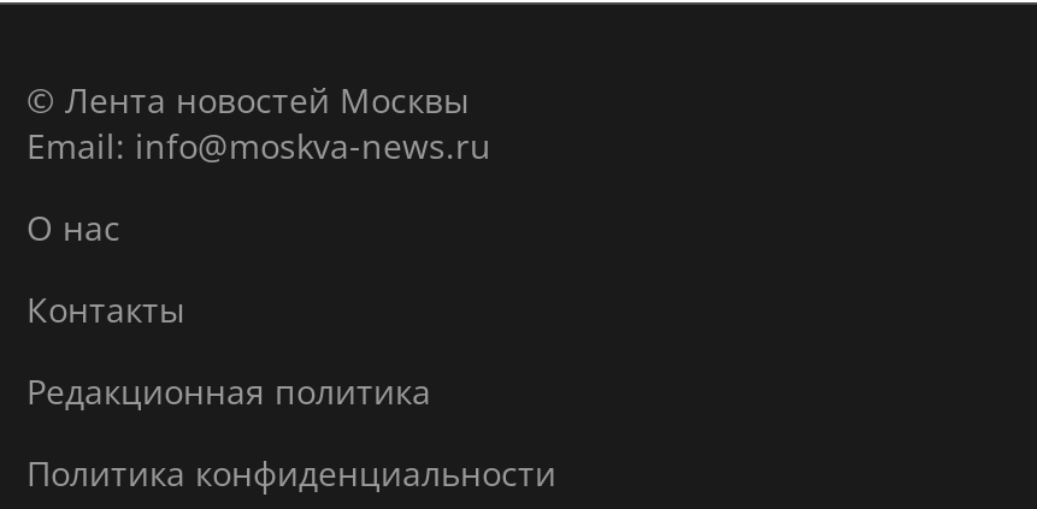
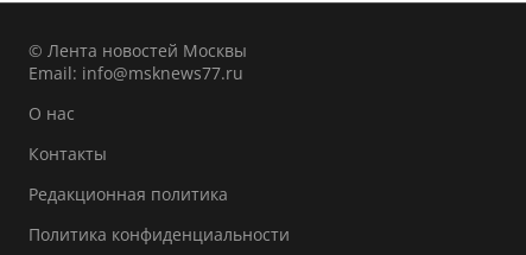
[26,123,491,168] Email: info@moskva-news.ru -> [28,62,243,84] Email: info@msknews77.ru

